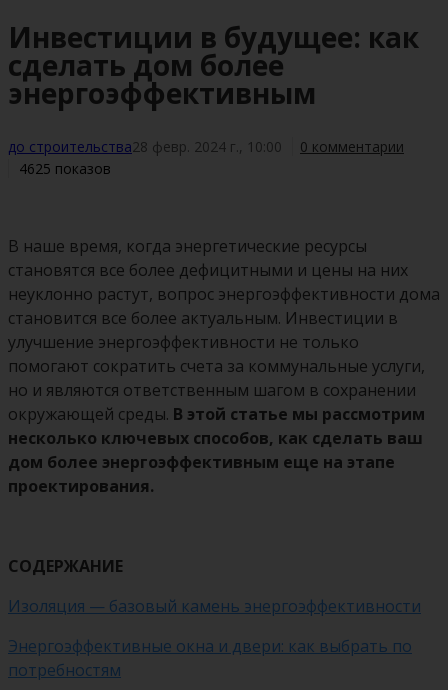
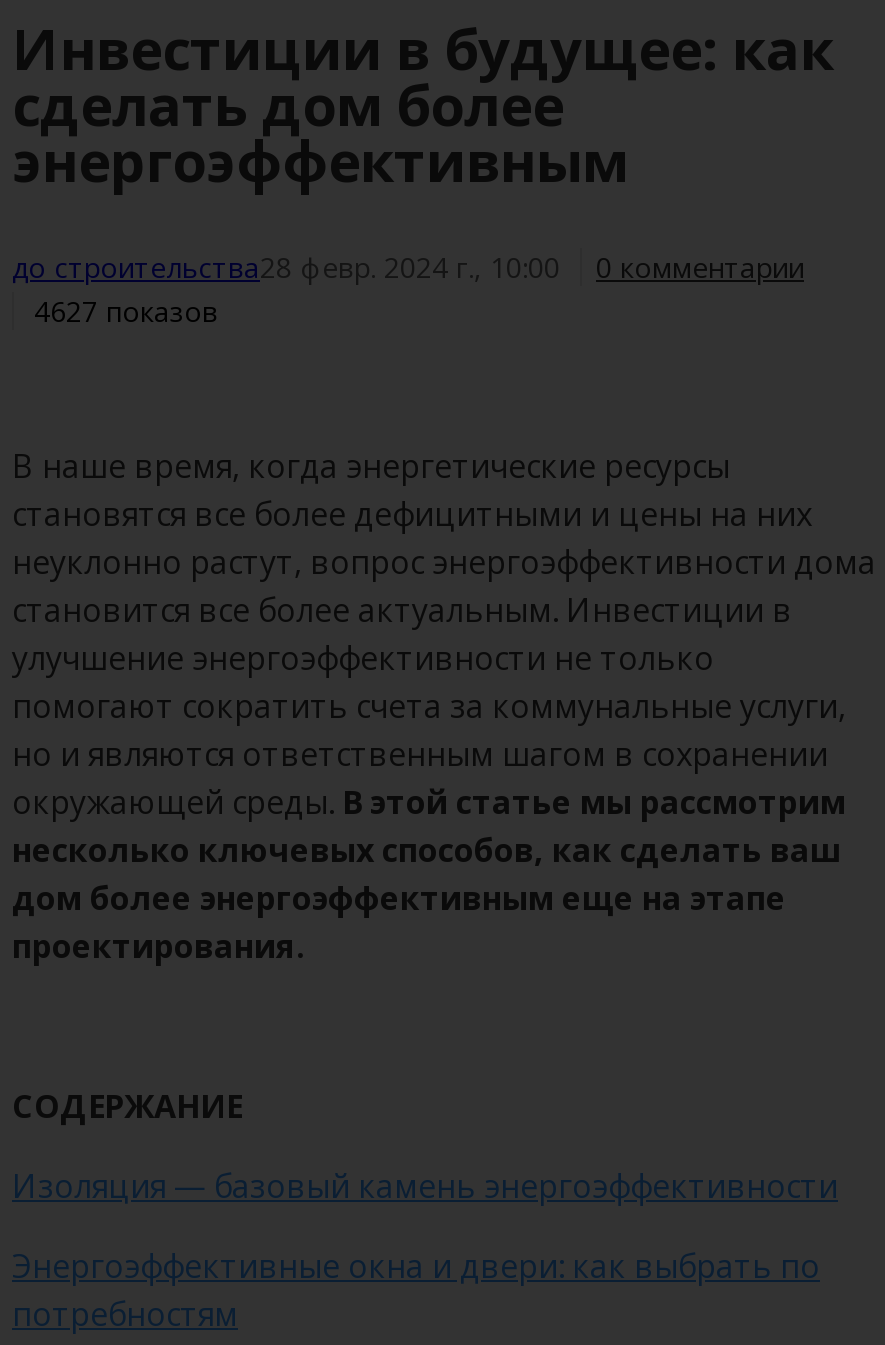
[19,159,111,178] 4625 показов -> [34,292,218,330] 4627 показов

